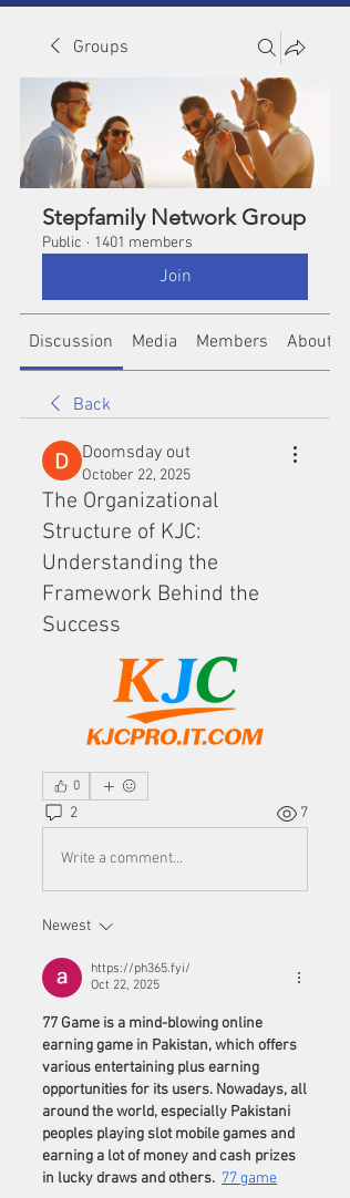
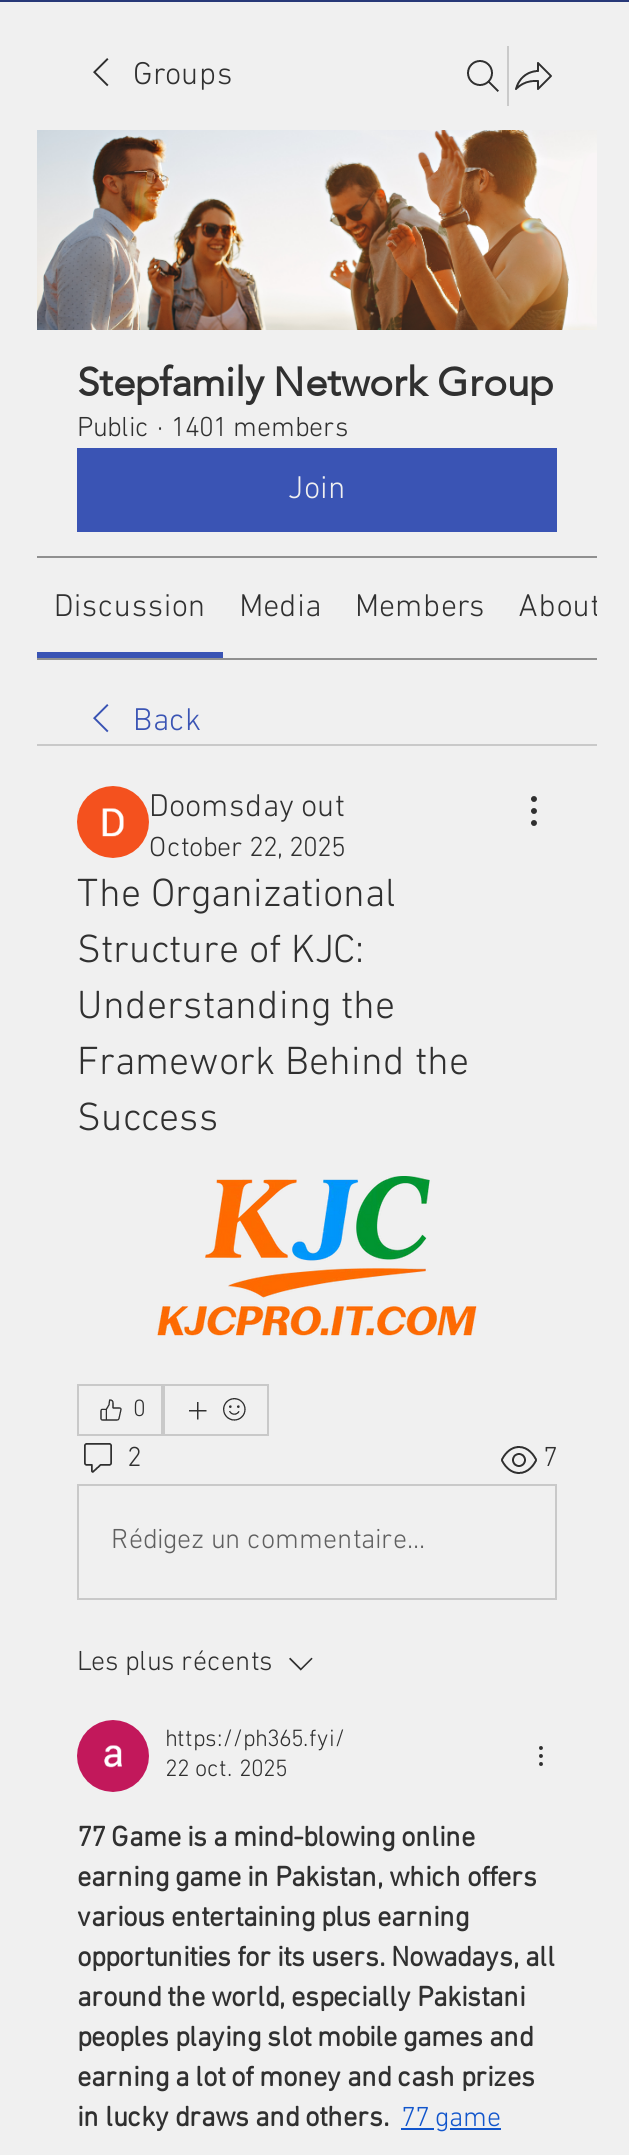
[61,850,183,869] Write a comment... -> [111,1525,425,1559] Rédigez un commentaire...
[42,917,91,936] Newest -> [77,1646,273,1680] Les plus récents
[91,978,159,993] Oct 22, 2025 -> [165,1756,287,1784] 22 oct. 2025

